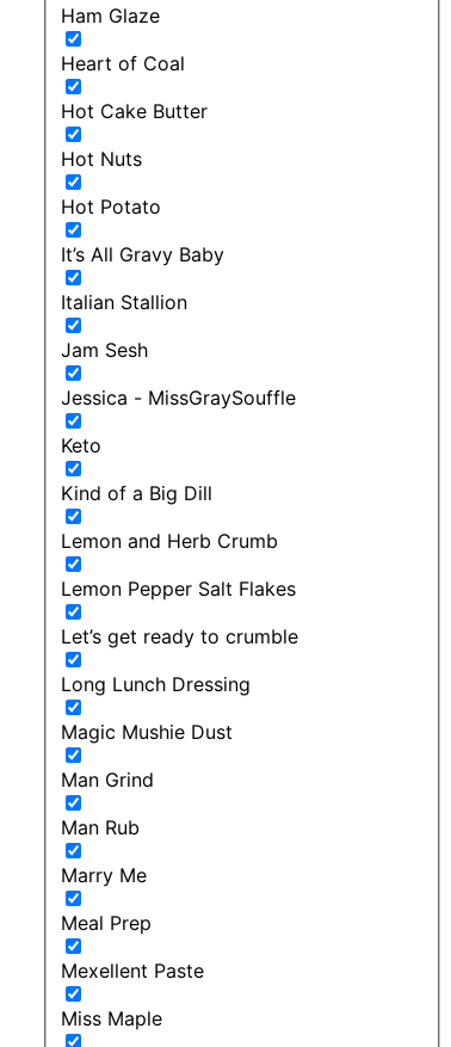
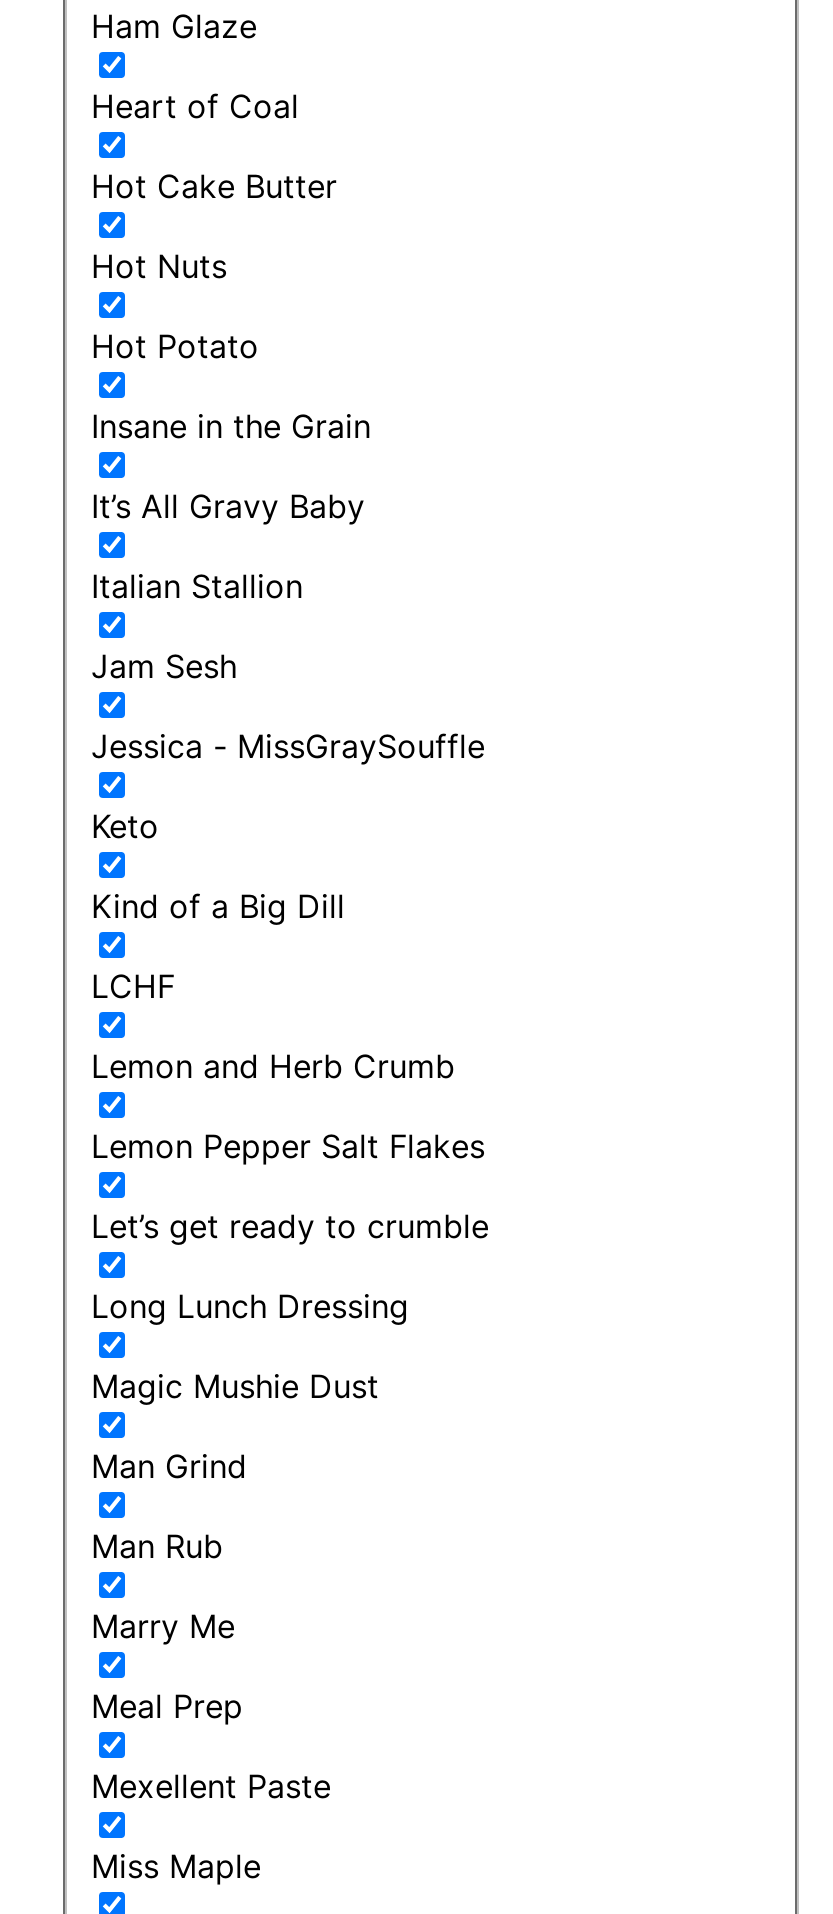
none -> [91,406,371,446] Insane in the Grain
none -> [91,966,175,1006] LCHF

